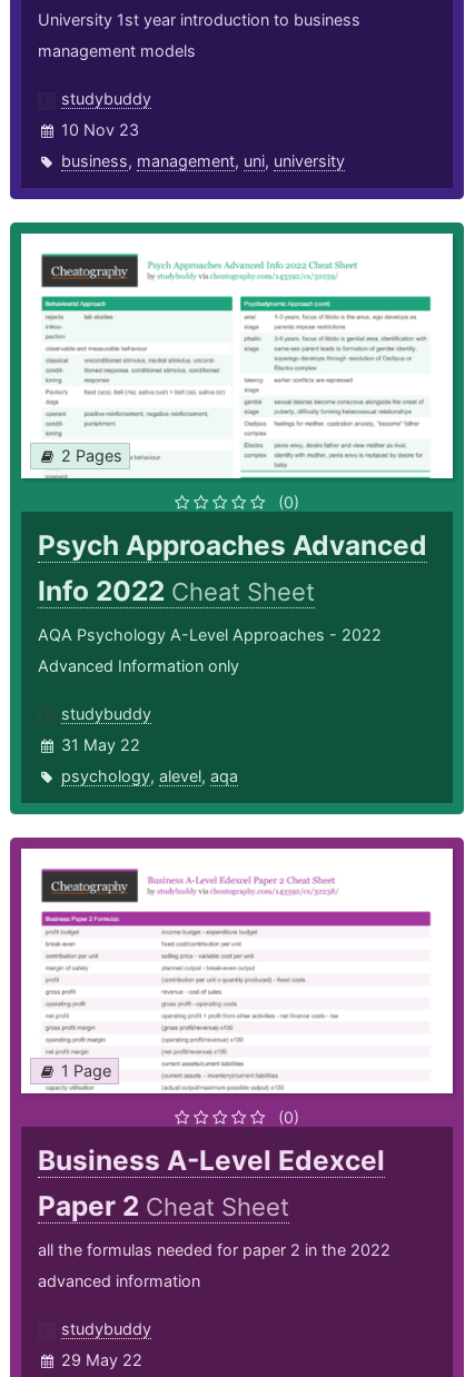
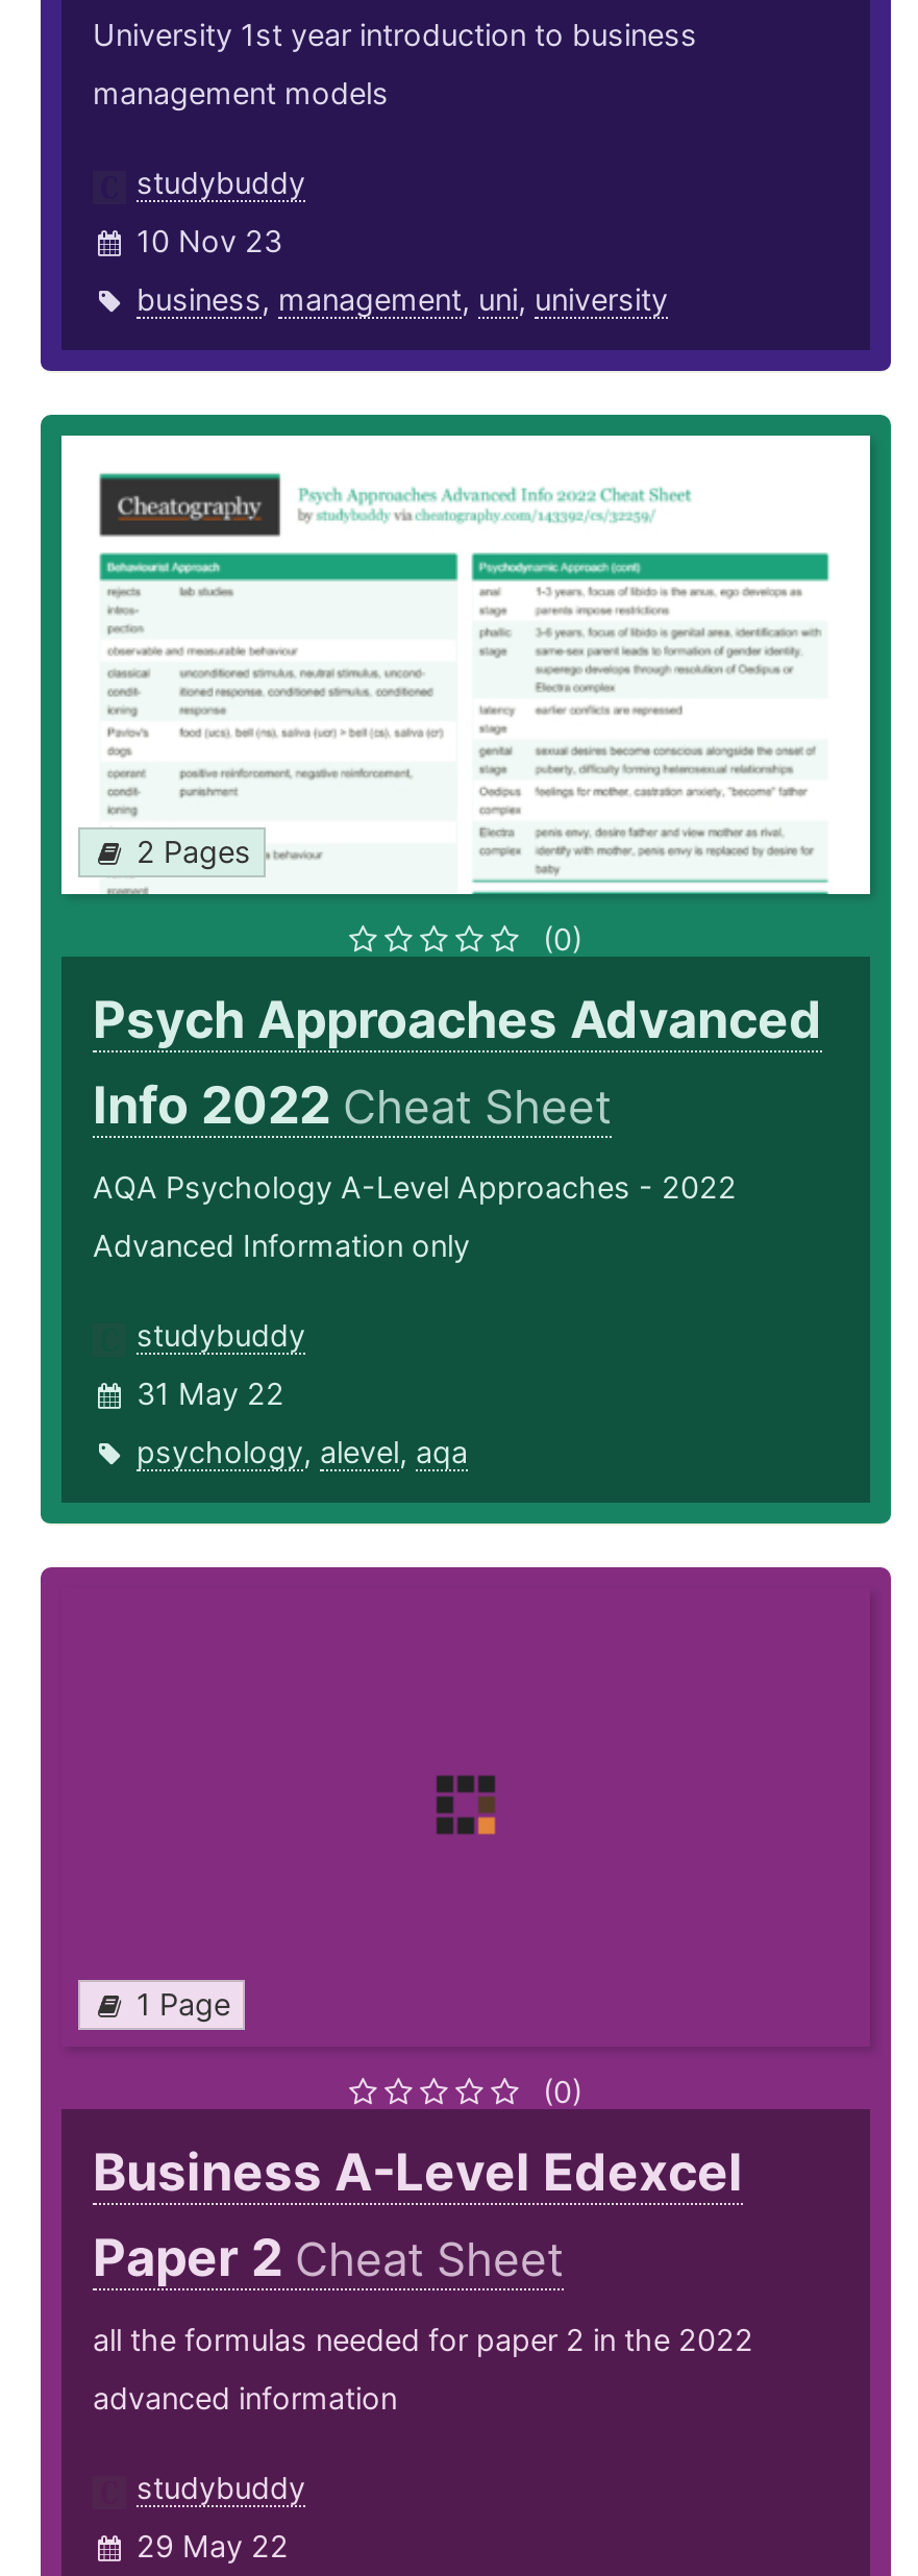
[20,848,454,1094] [image] -> none

